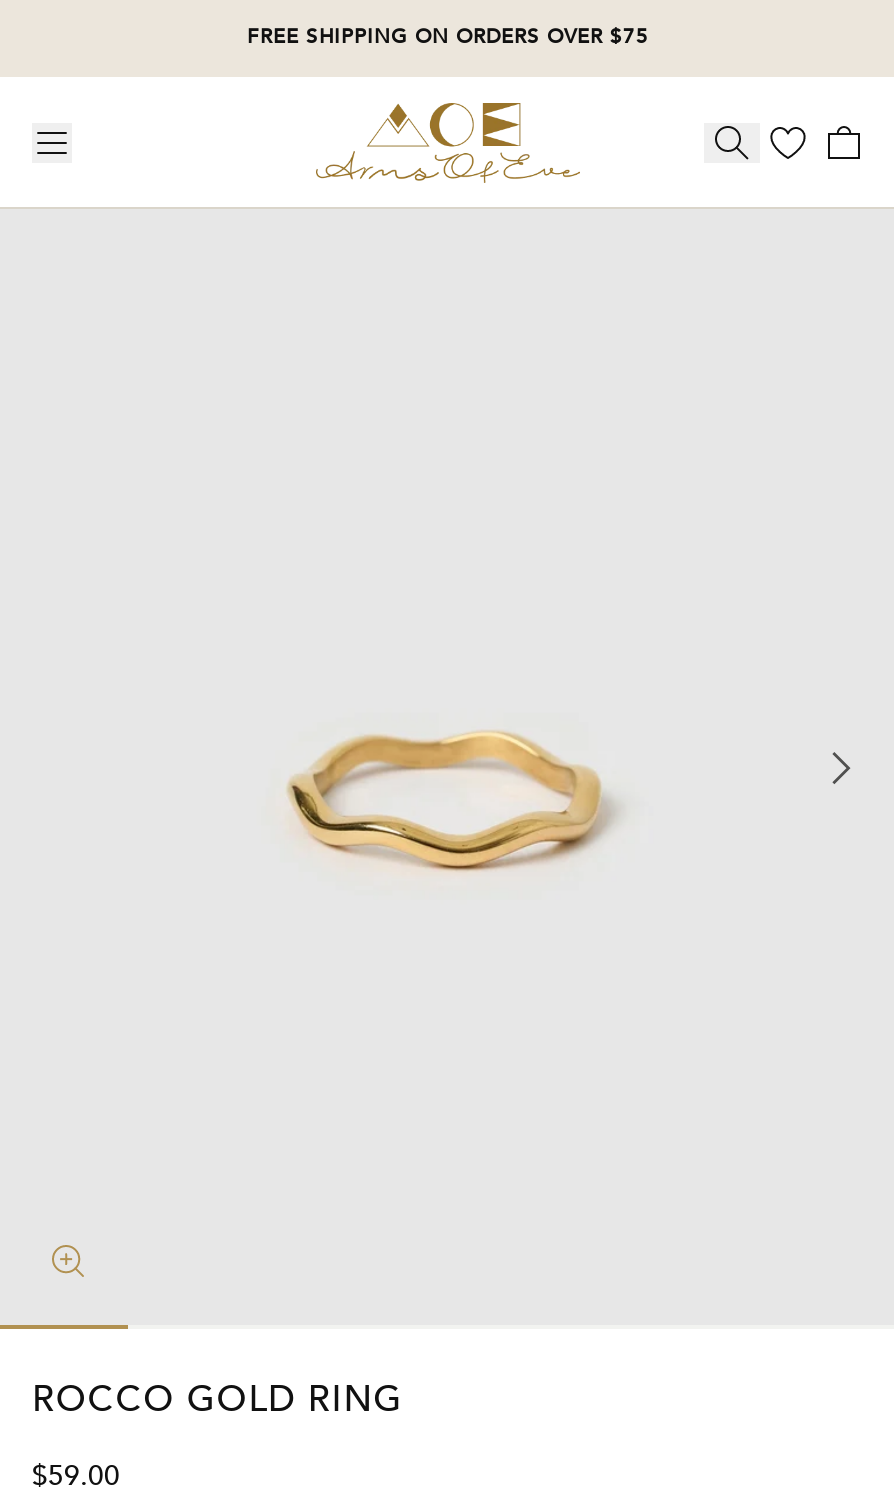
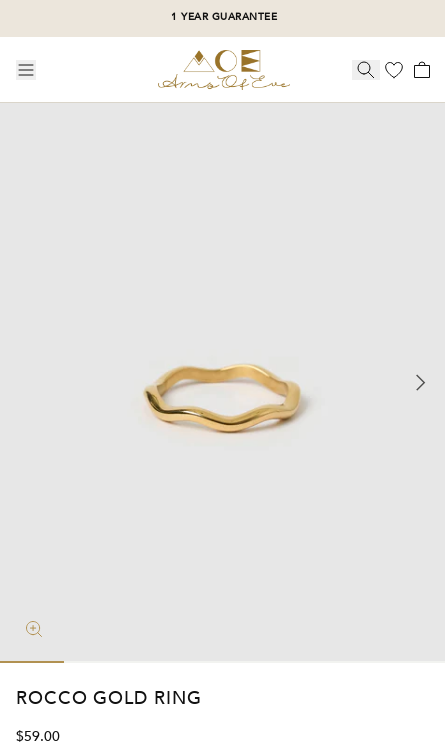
[247,23,649,51] FREE SHIPPING ON ORDERS OVER $75 -> [171,10,277,24] 1 YEAR GUARANTEE

